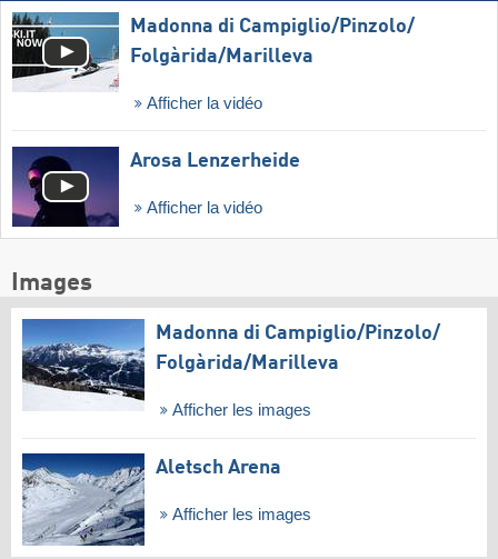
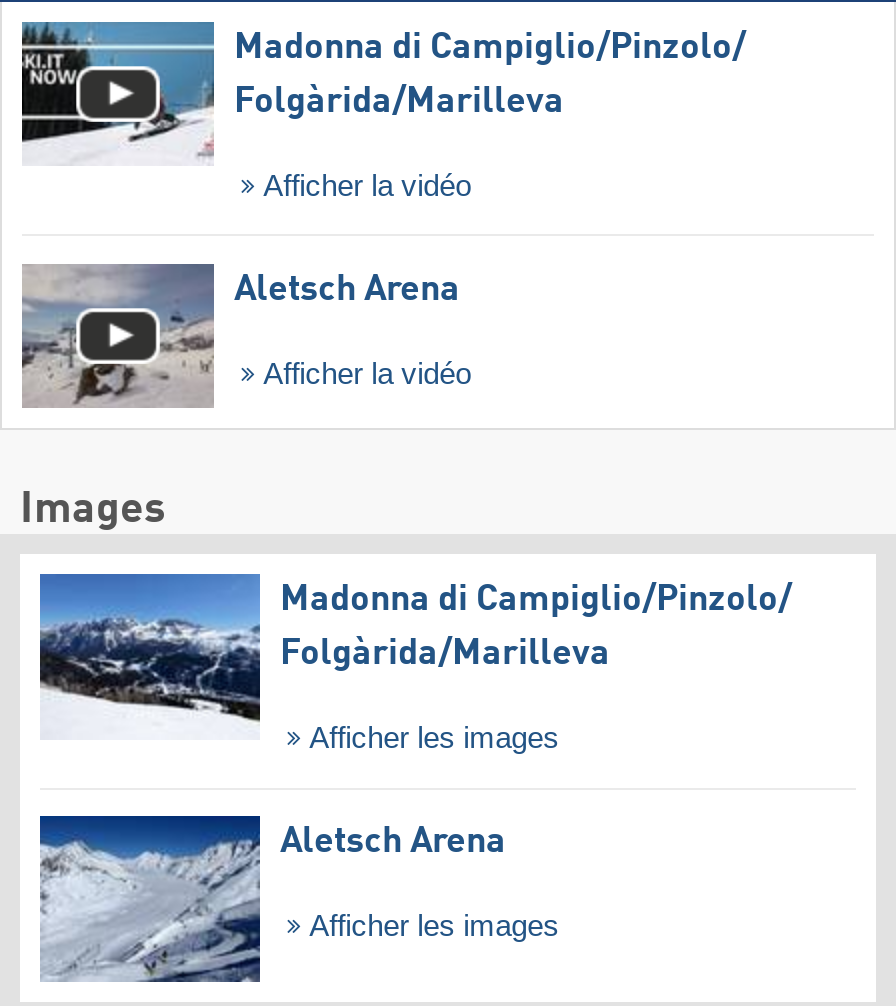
[11,147,300,227] [image] | Arosa Lenzerheide -> [20,262,460,406] [image] | Aletsch Arena

